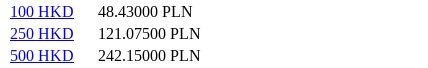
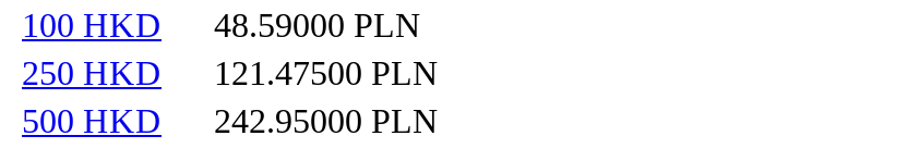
[10,3,193,20] 100 HKD 48.43000 PLN -> [22,7,421,44] 100 HKD 48.59000 PLN
[10,25,201,42] 250 HKD 121.07500 PLN -> [22,55,439,92] 250 HKD 121.47500 PLN
[10,47,201,64] 500 HKD 242.15000 PLN -> [22,103,439,140] 500 HKD 242.95000 PLN

